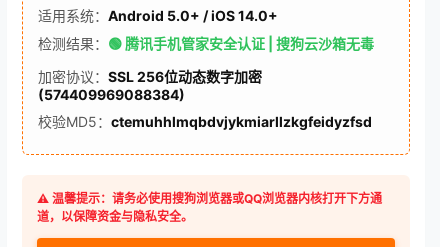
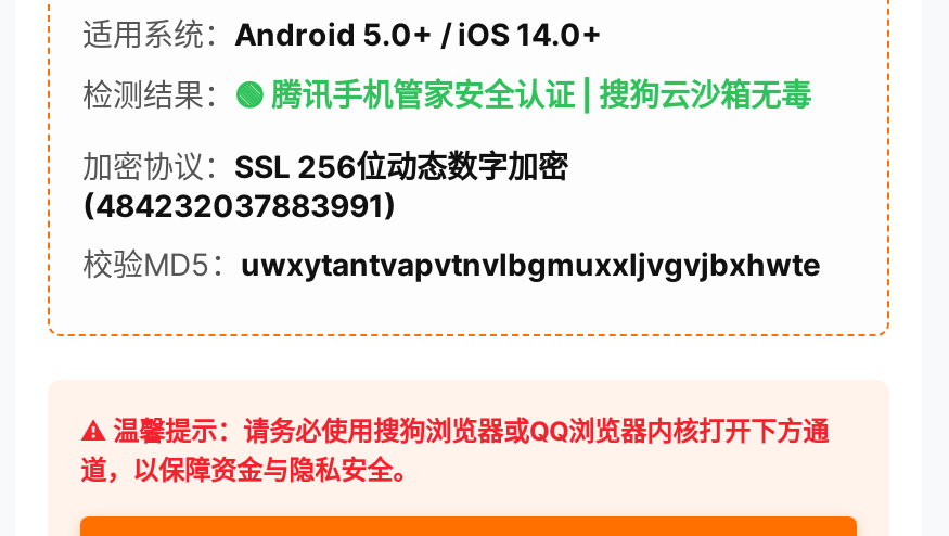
[38,86,185,103] (574409969088384) -> [82,187,397,224] (484232037883991)
[38,113,372,130] 校验MD5：ctemuhhlmqbdvjykmiarllzkgfeidyzfsd -> [82,245,820,282] 校验MD5：uwxytantvapvtnvlbgmuxxljvgvjbxhwte

